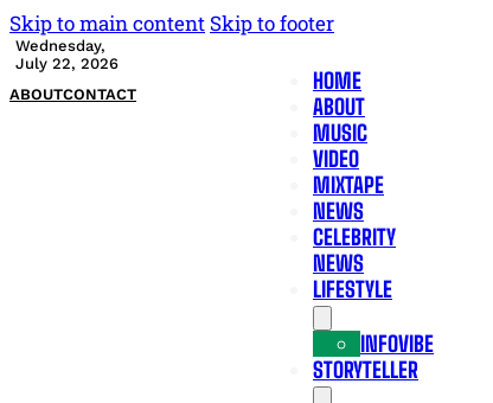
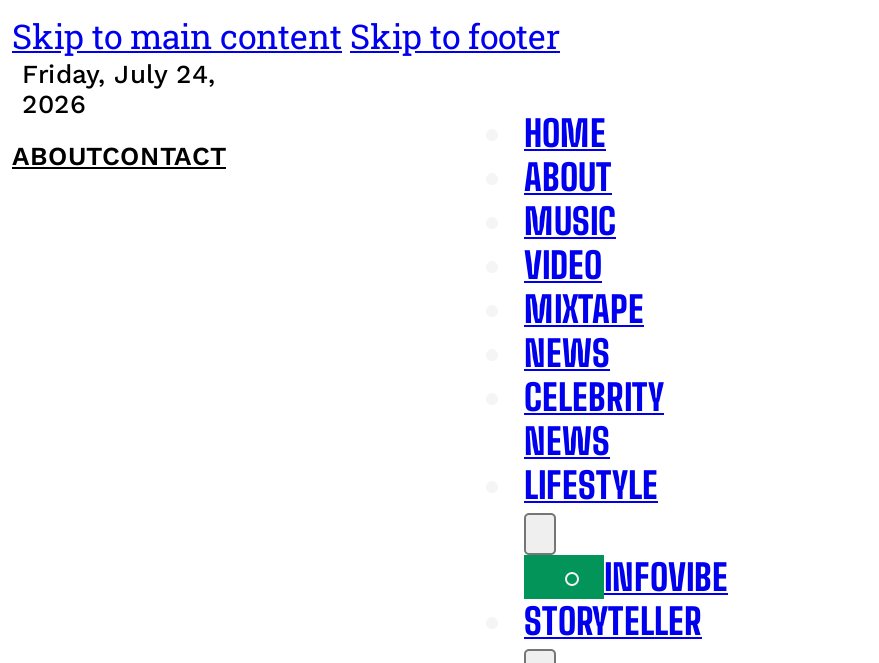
[15,37,119,72] Wednesday, | July 22, 2026 -> [22,59,216,119] Friday, July 24, | 2026

